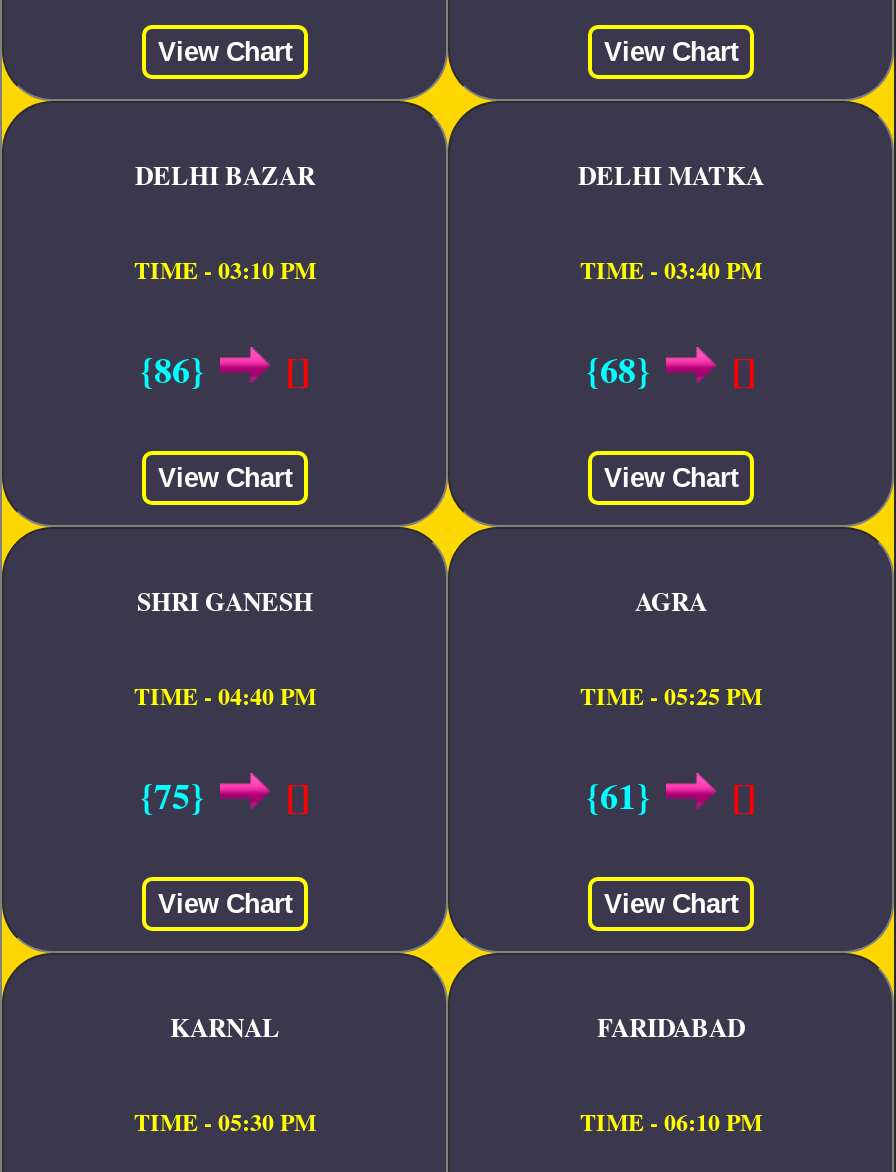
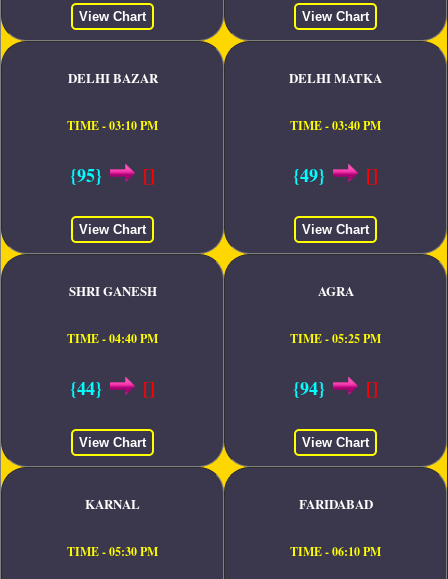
[140,344,204,396] {86} -> [70,162,102,188] {95}
[586,344,650,396] {68} -> [293,162,325,188] {49}
[140,770,204,822] {75} -> [70,375,102,401] {44}
[586,770,650,822] {61} -> [293,375,325,401] {94}

